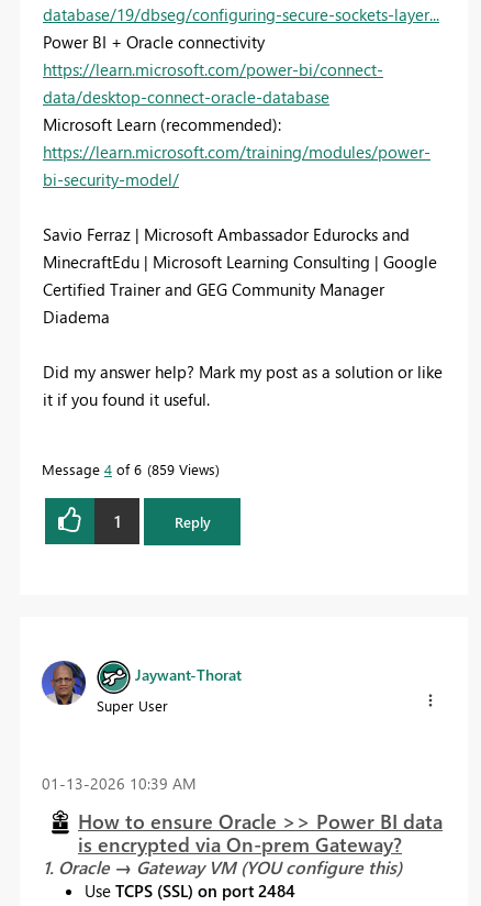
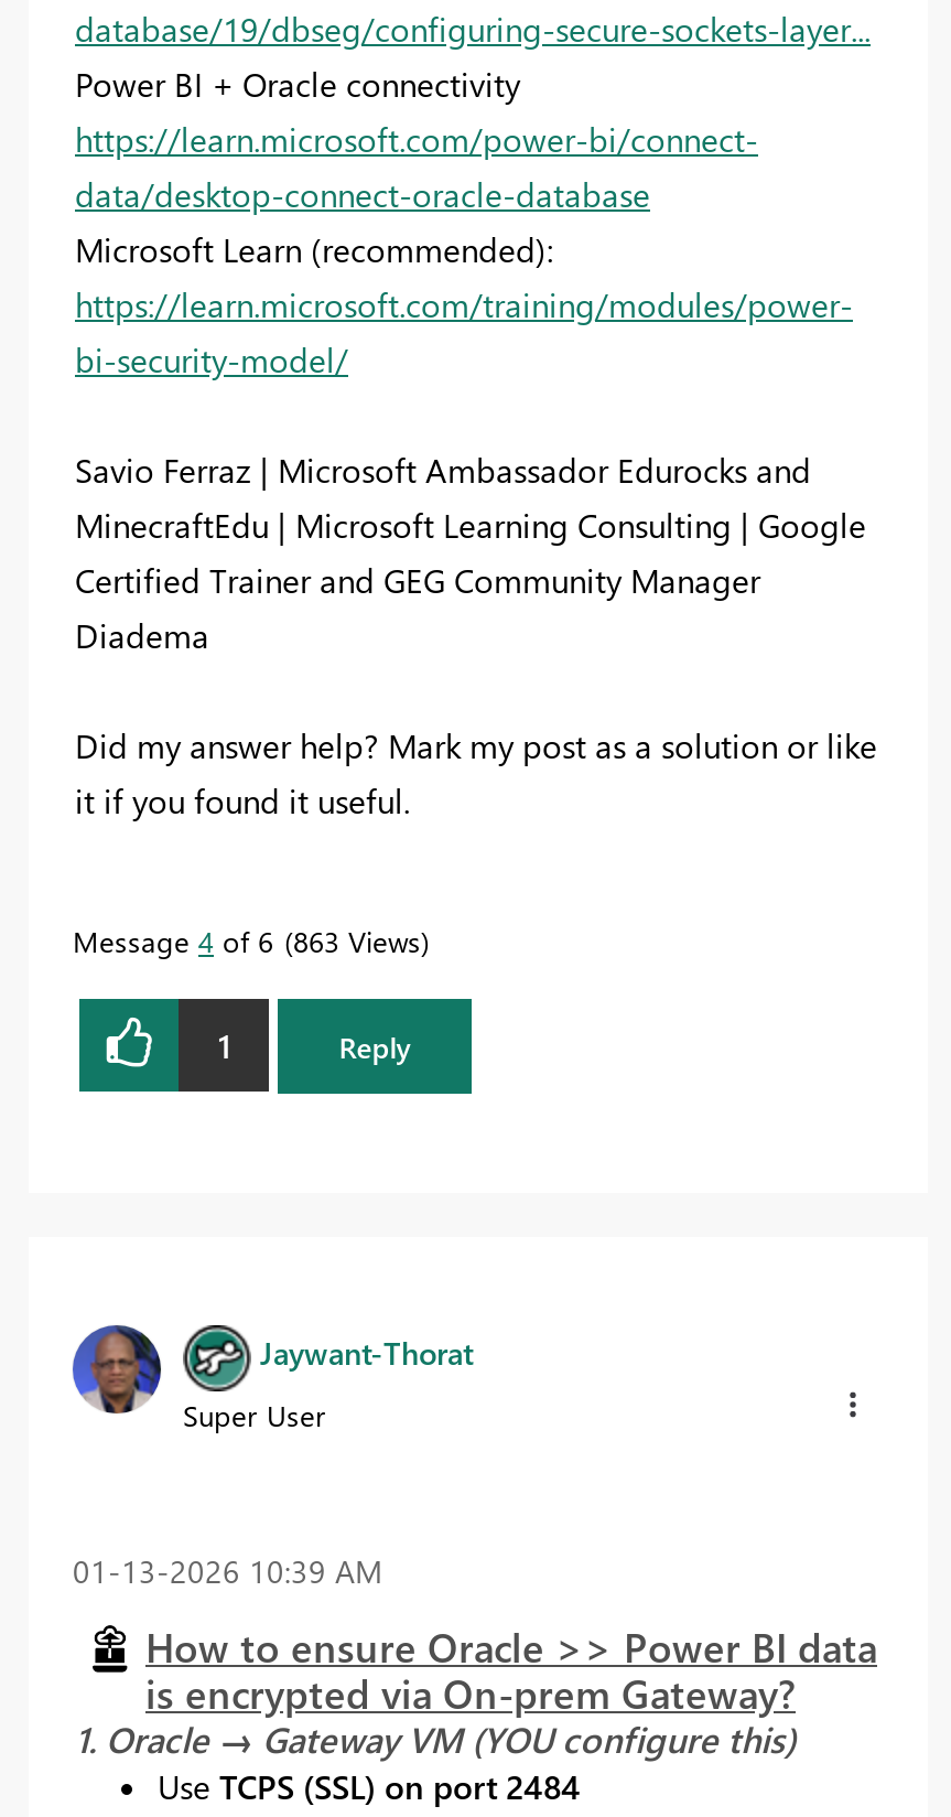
[42,460,215,479] Message 4 of 6 859 Views -> [73,923,421,960] Message 4 of 6 863 Views

